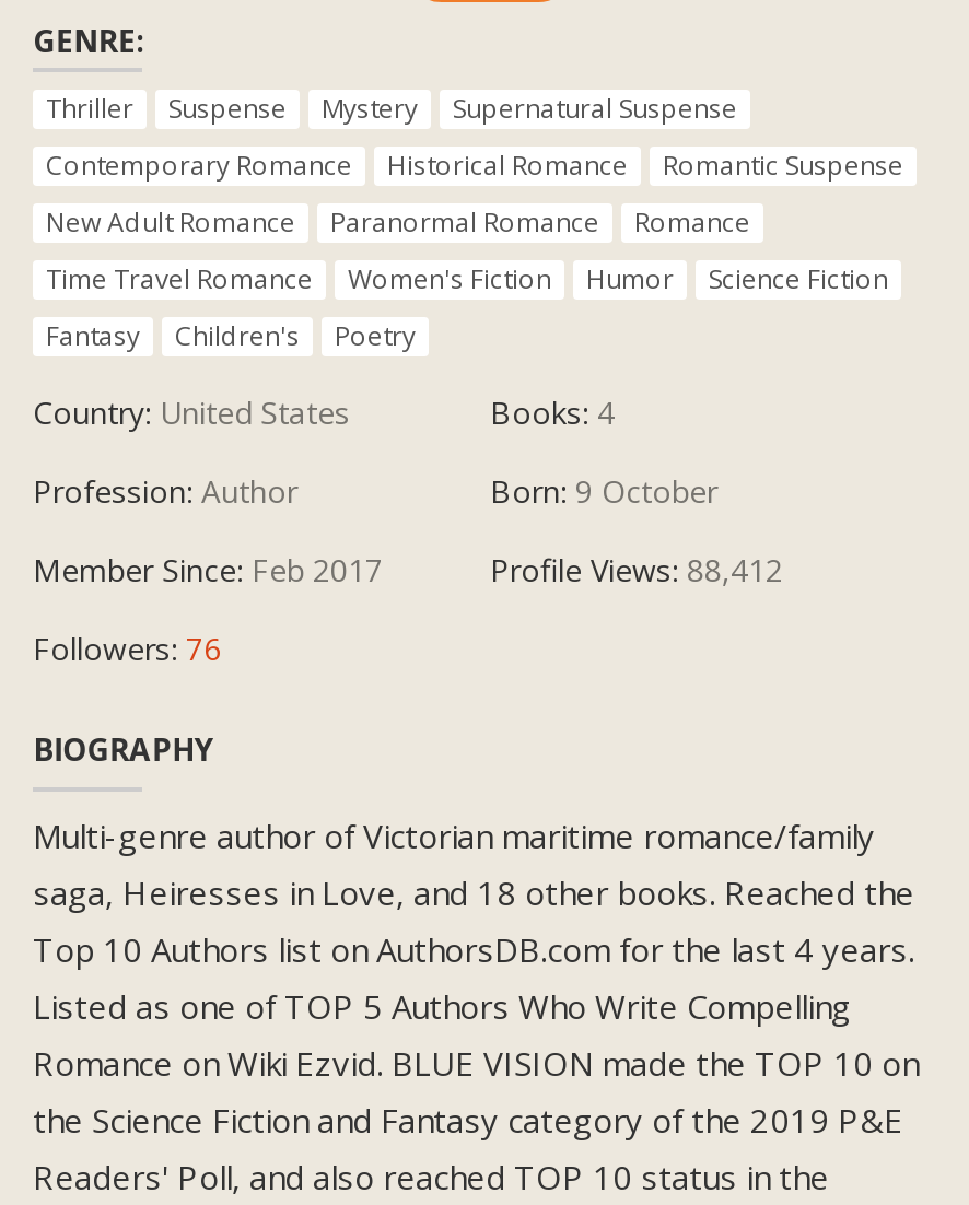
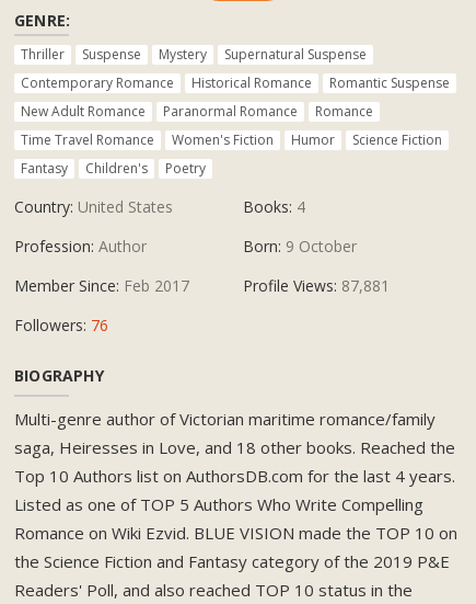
[490,549,783,590] Profile Views: 88,412 -> [243,275,390,296] Profile Views: 87,881

